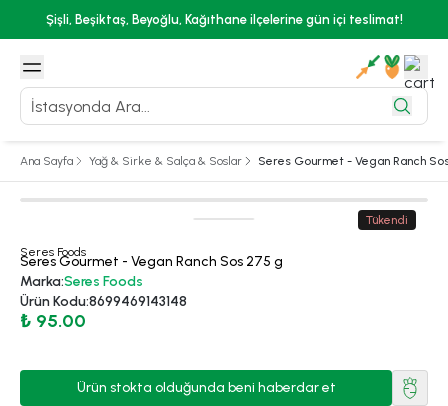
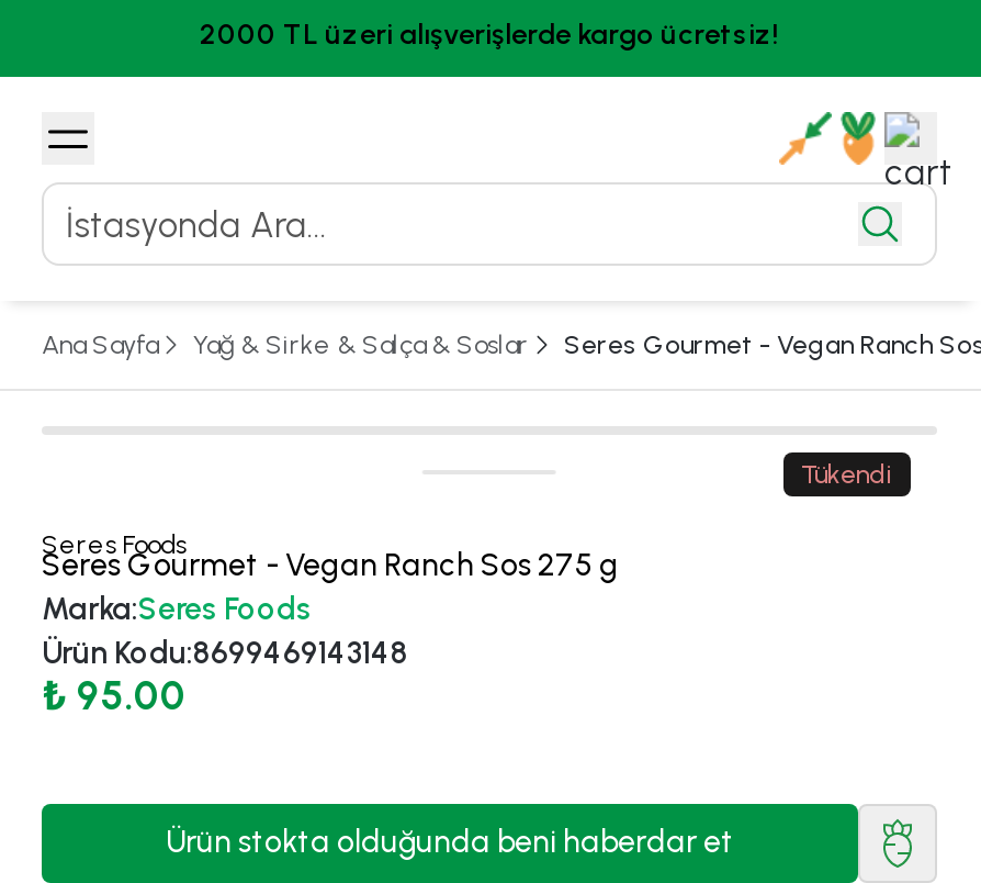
[45,12,402,27] Şişli, Beşiktaş, Beyoğlu, Kağıthane ilçelerine gün içi teslimat! -> [200,18,779,51] 2000 TL üzeri alışverişlerde kargo ücretsiz!

